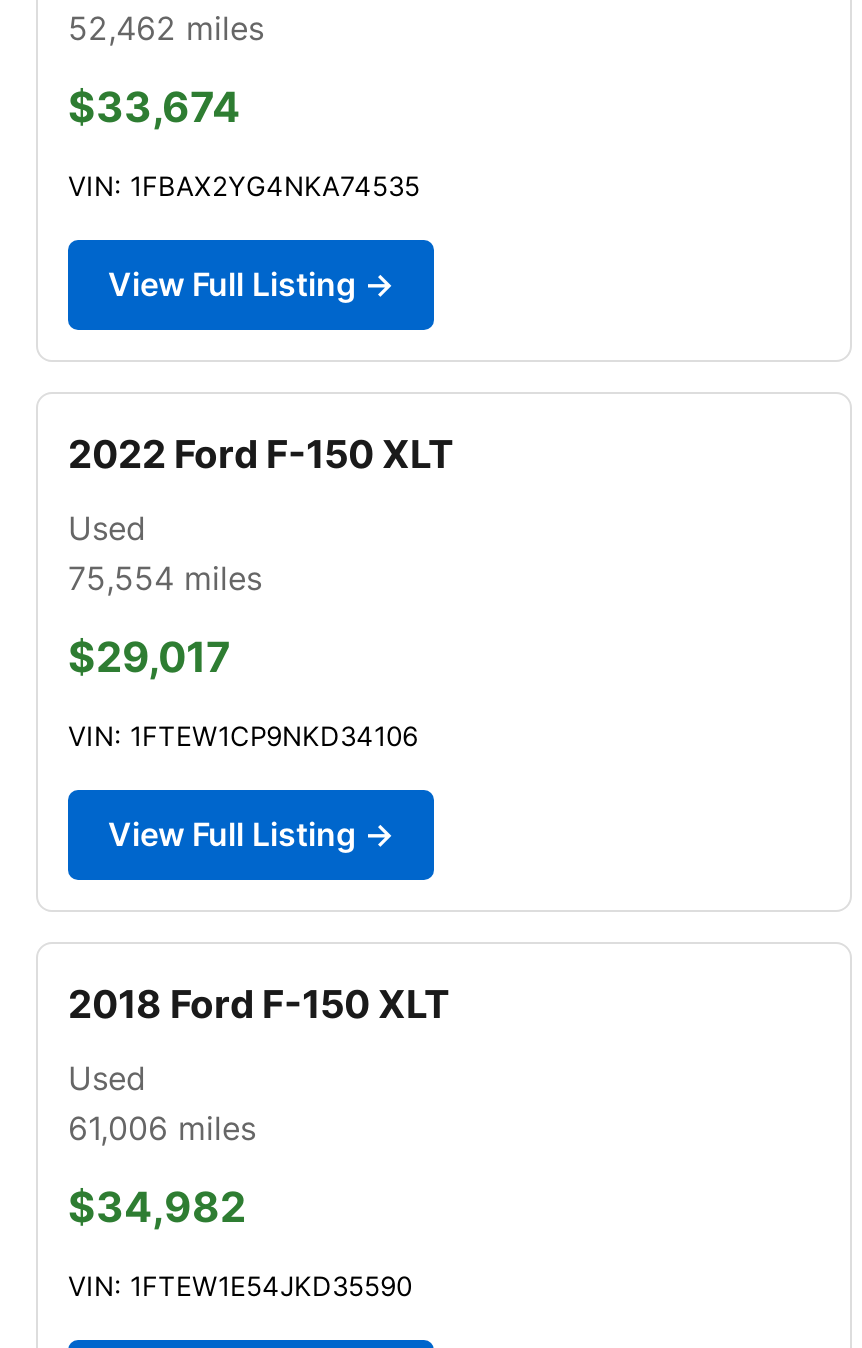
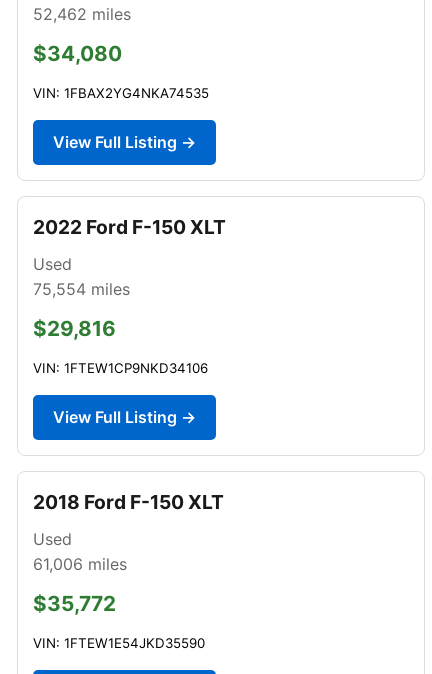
[68,82,240,132] $33,674 -> [33,41,122,66] $34,080
[68,632,230,682] $29,017 -> [33,316,116,341] $29,816
[68,1182,246,1232] $34,982 -> [33,591,116,616] $35,772

